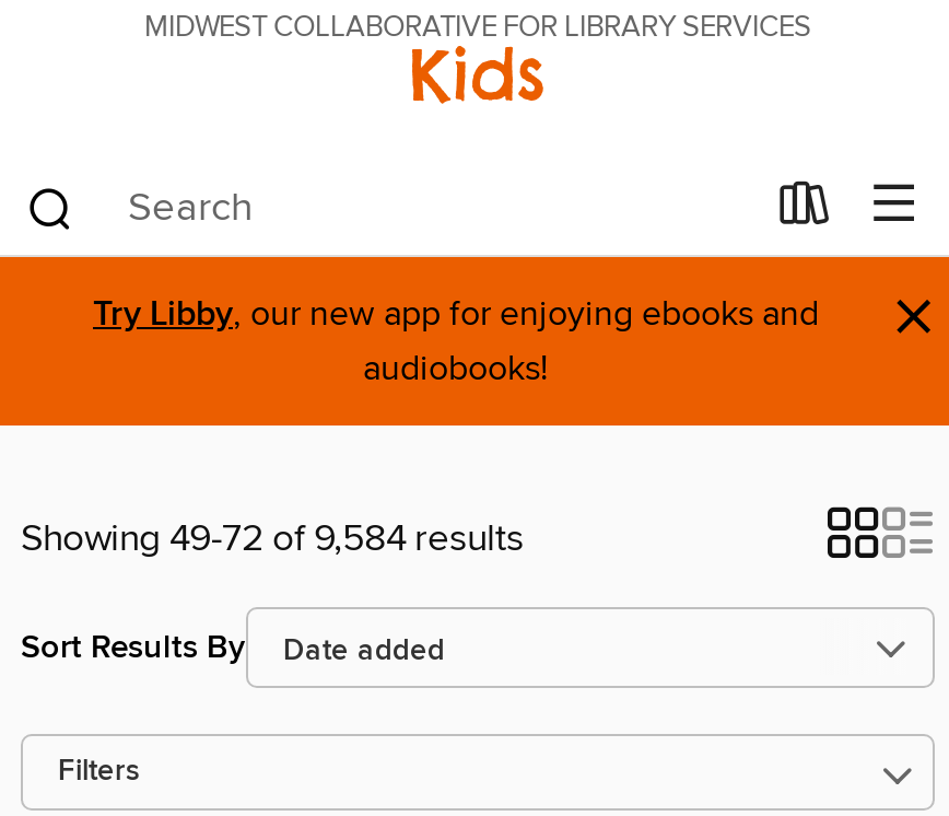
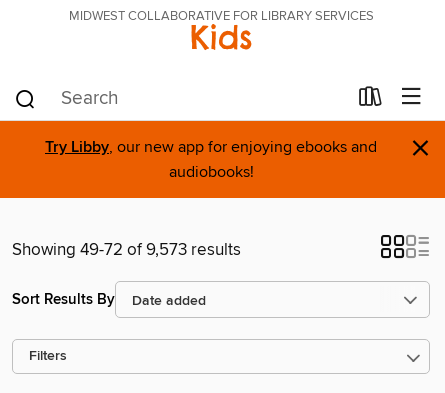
[21,515,524,563] Showing 49-72 of 9,584 results -> [12,239,241,261] Showing 49-72 of 9,573 results

